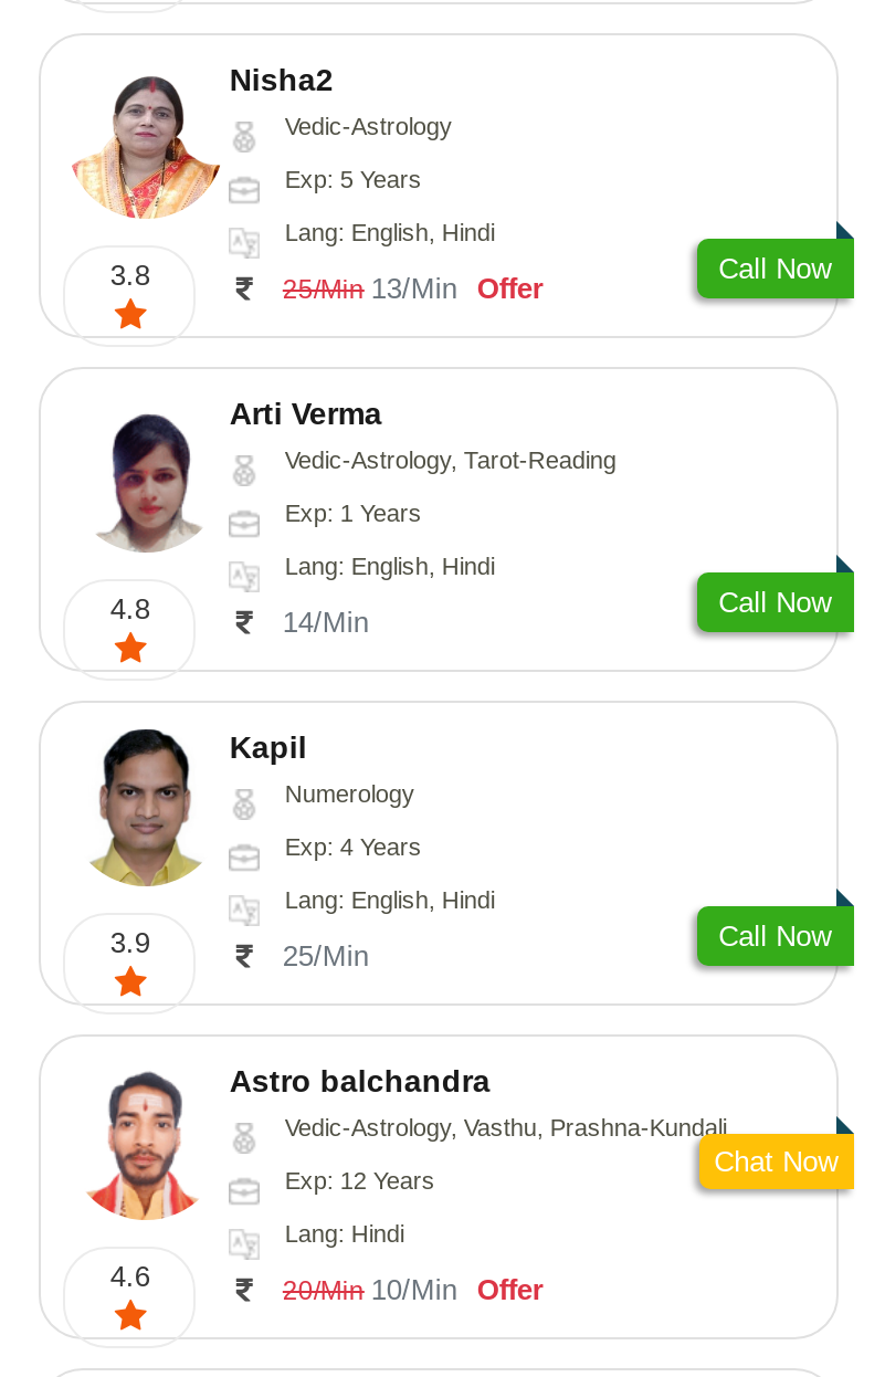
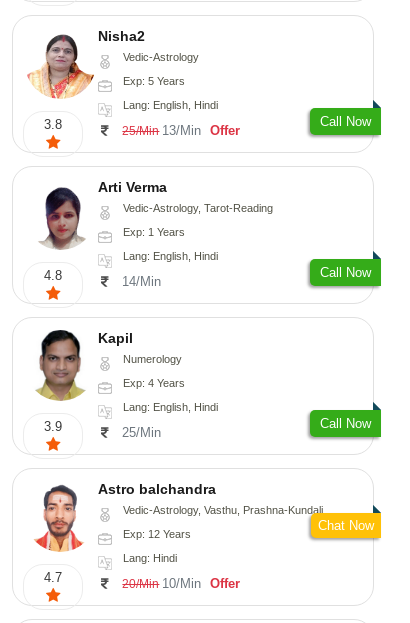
[110,1259,150,1292] 4.6 -> [44,570,62,585] 4.7

